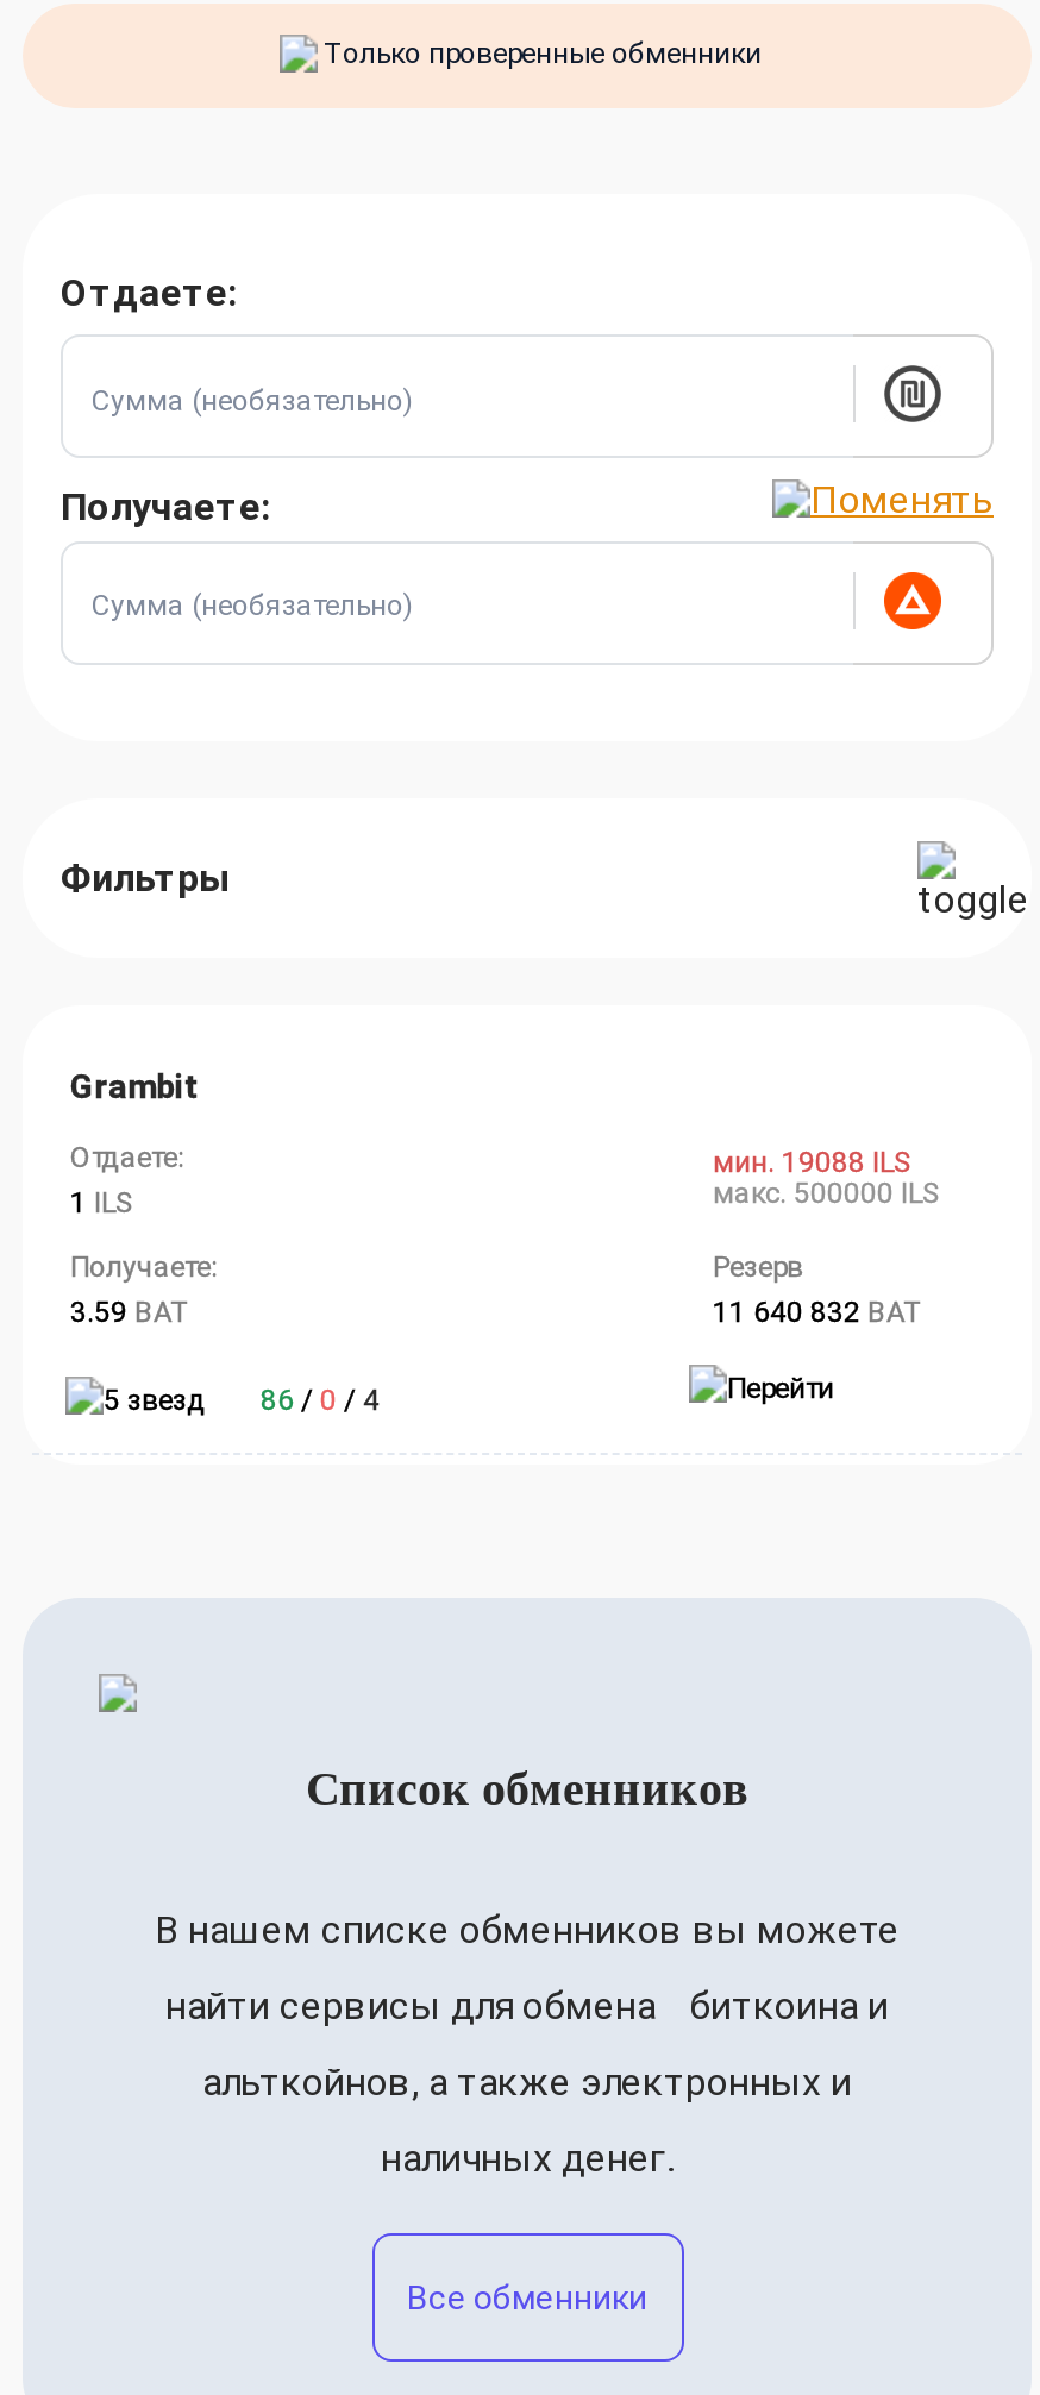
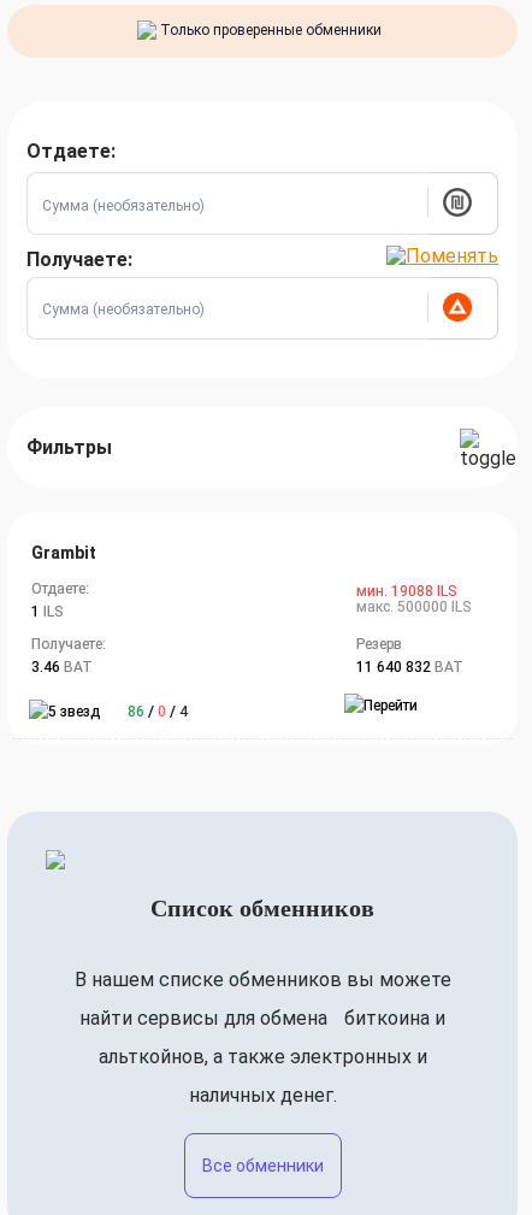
[70,1295,192,1328] 3.59 BAT -> [31,658,93,675] 3.46 BAT

